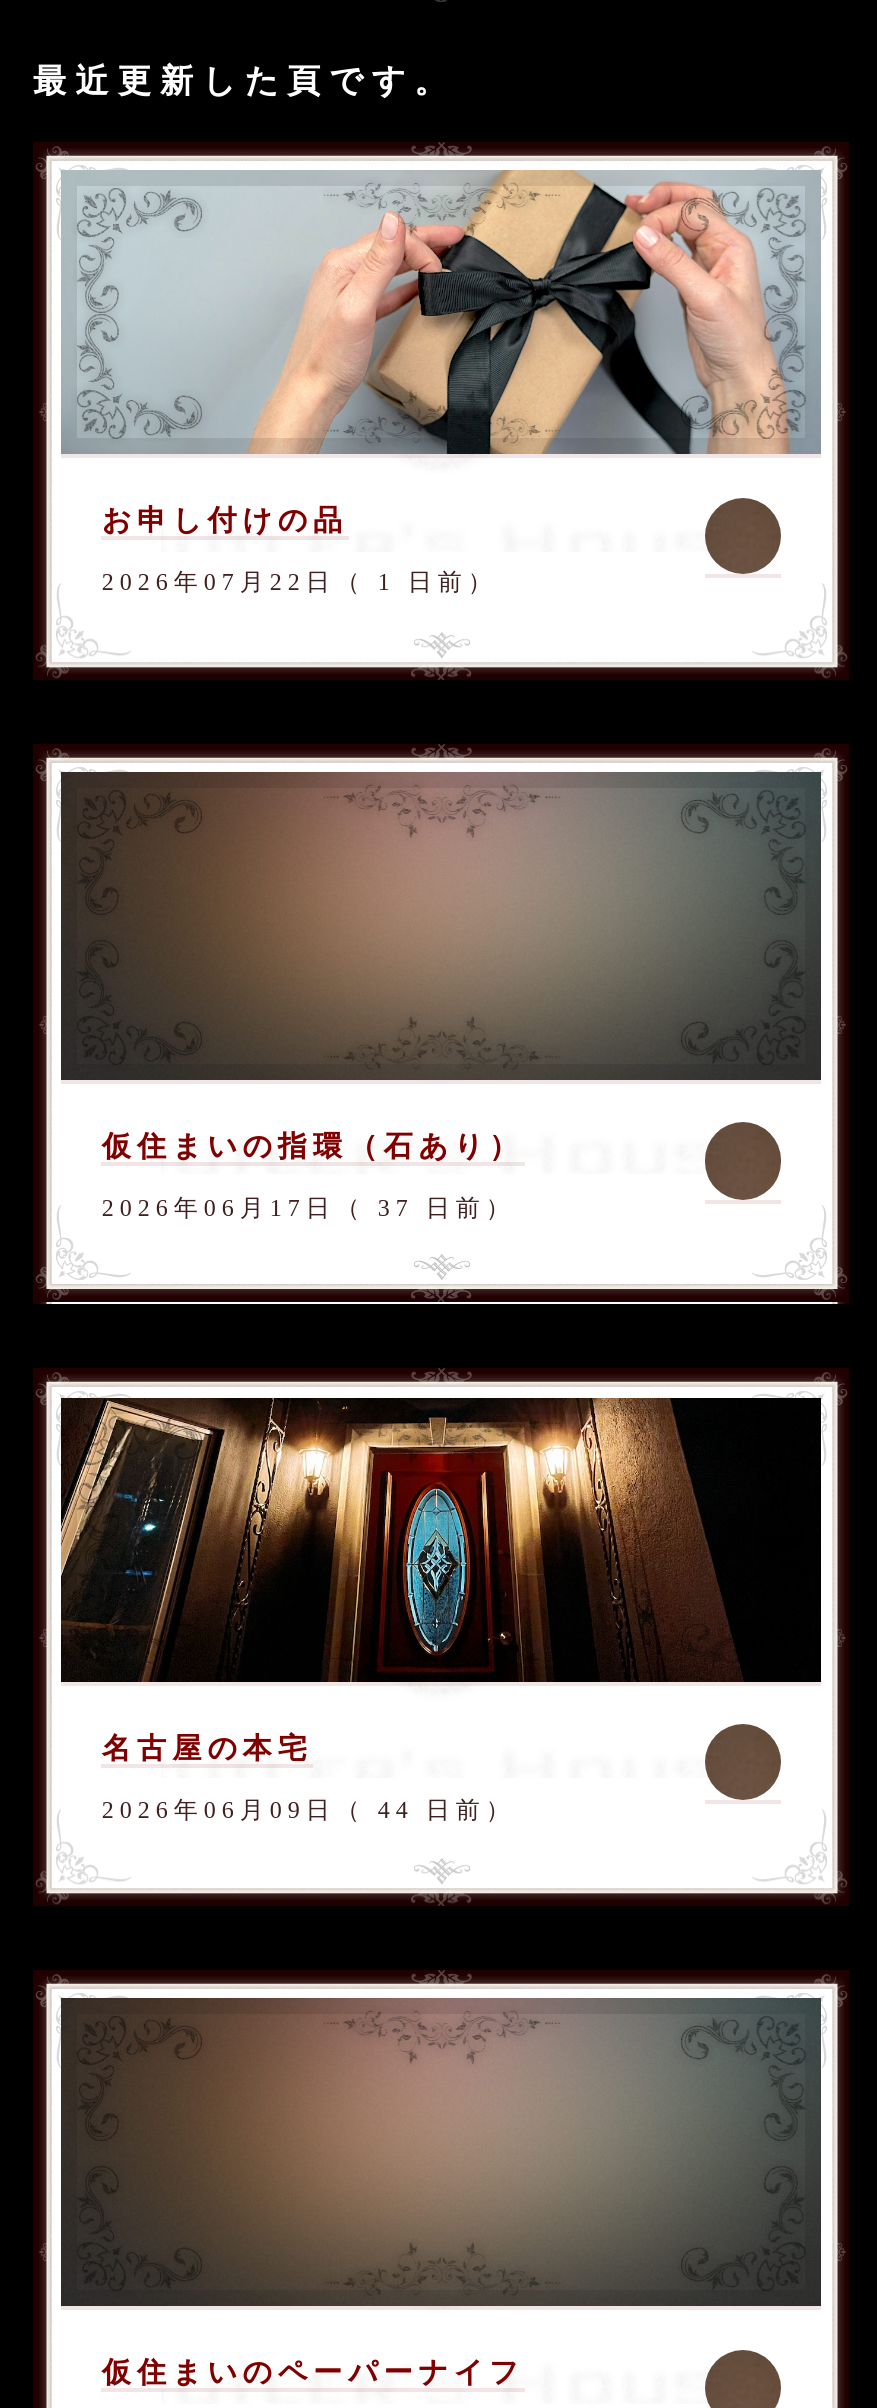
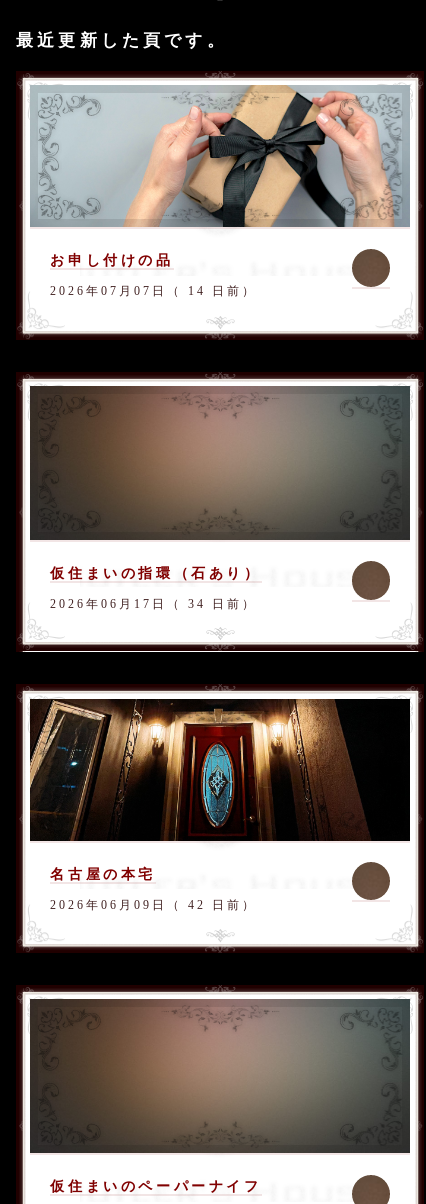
[102,568,498,596] 2026年07月22日（ 1 日前） -> [50,284,257,298] 2026年07月07日（ 14 日前）
[102,1194,516,1222] 2026年06月17日（ 37 日前） -> [50,597,257,611] 2026年06月17日（ 34 日前）
[102,1795,516,1823] 2026年06月09日（ 44 日前） -> [50,898,257,912] 2026年06月09日（ 42 日前）

